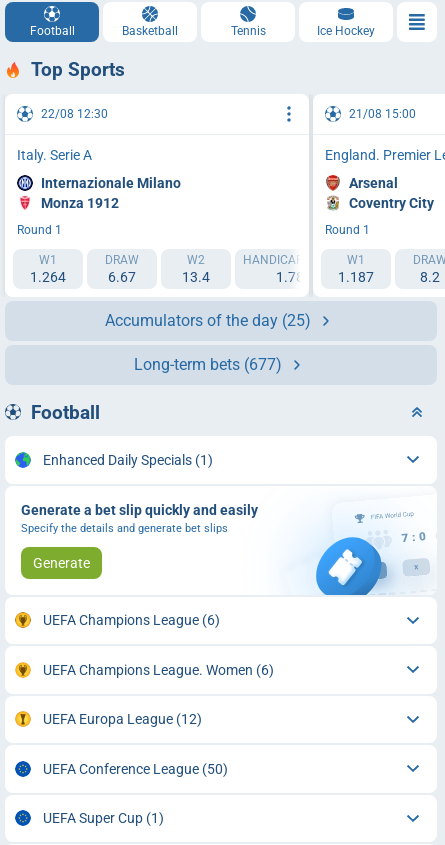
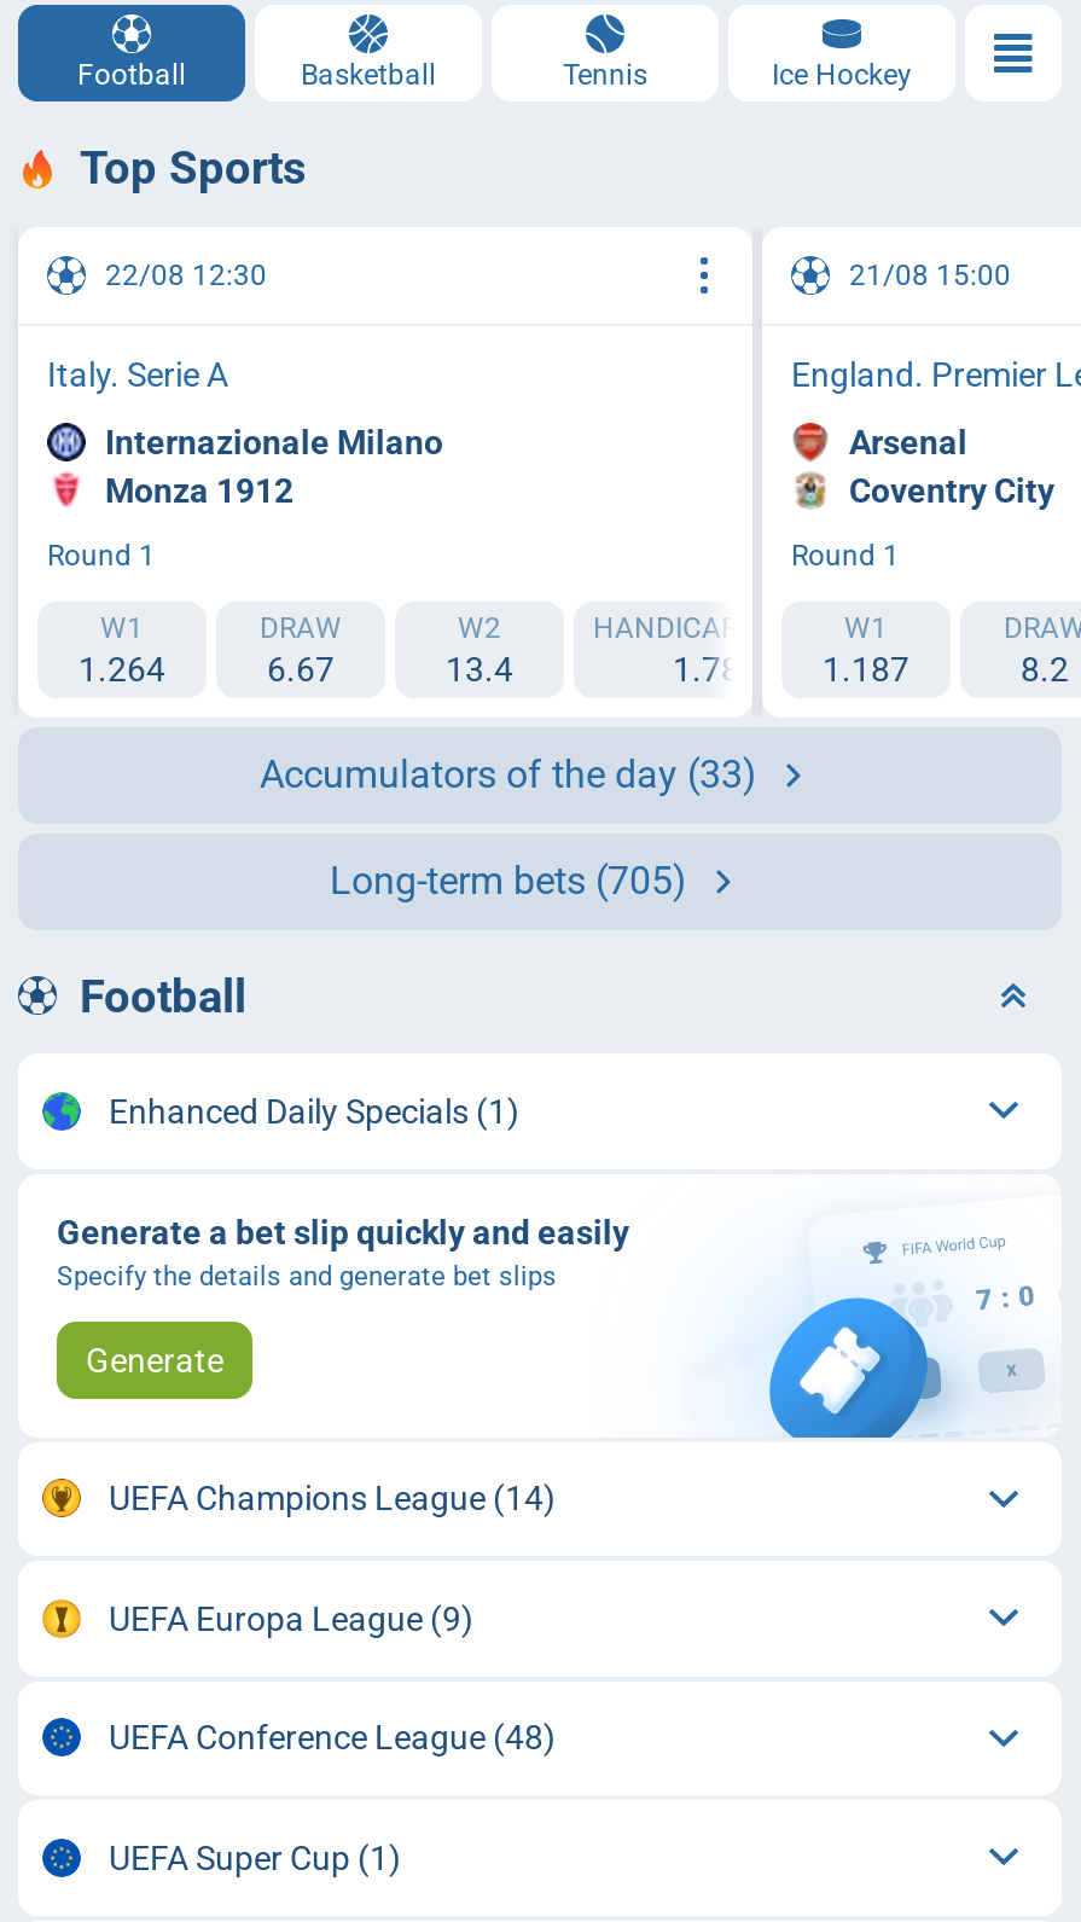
[105,310,311,329] Accumulators of the day (25) -> [260,750,757,796] Accumulators of the day (33)
[134,354,282,373] Long-term bets (677) -> [330,857,687,902] Long-term bets (705)
[42,612,273,777] UEFA Champions League (6) | UEFA Champions League. Women (6) | UEFA Europa League (12) | UEFA Conference League (50) -> [109,1479,556,1757] UEFA Champions League (14) | UEFA Europa League (9) | UEFA Conference League (48)

